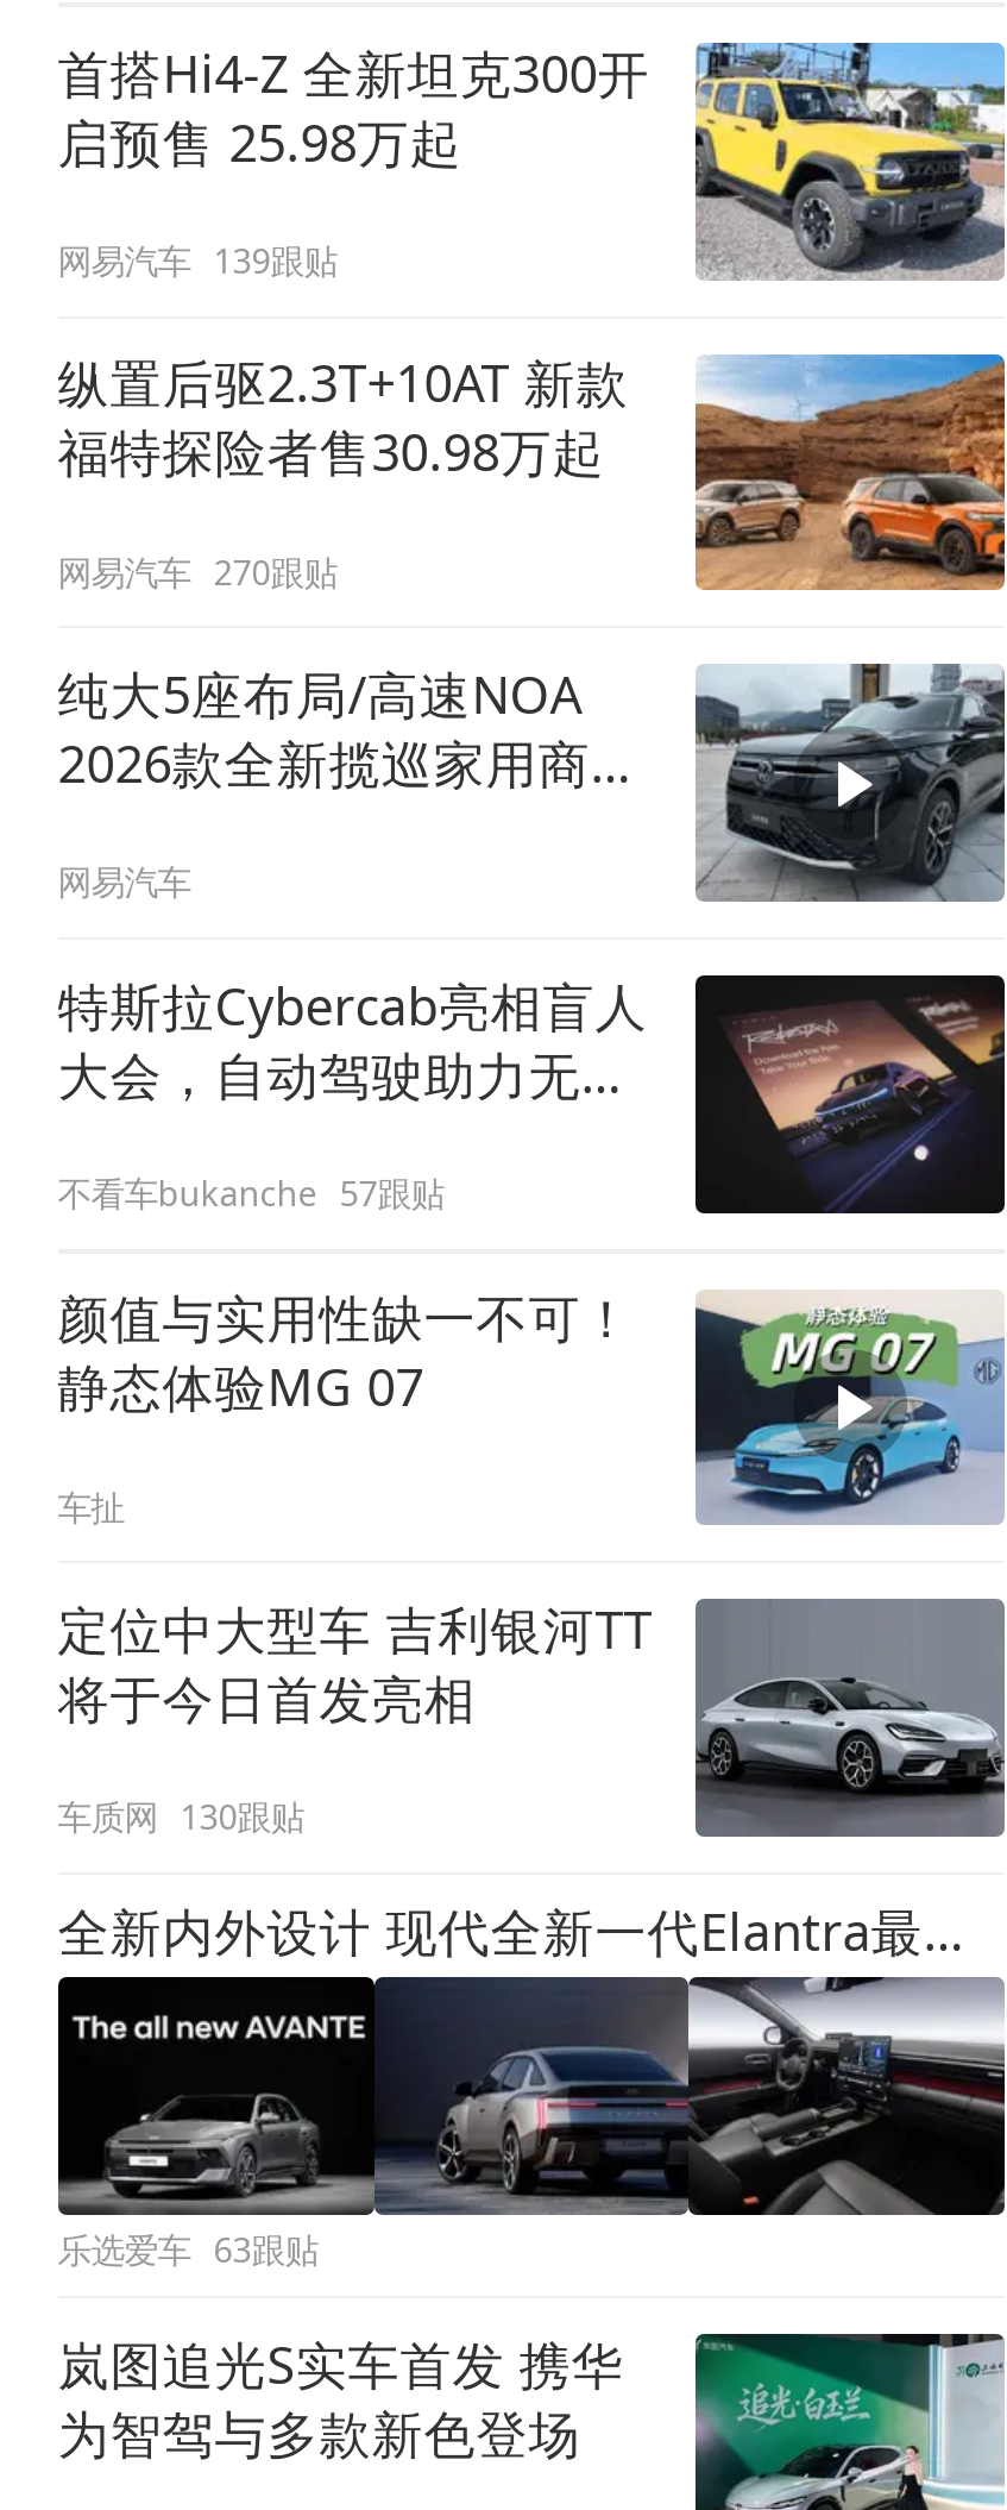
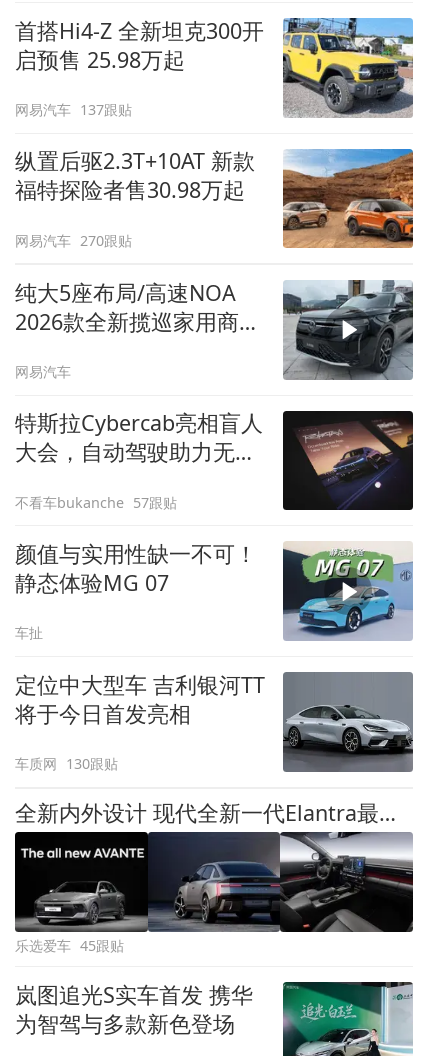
[58,238,337,283] 网易汽车 139跟贴 -> [15,100,132,119] 网易汽车 137跟贴
[58,2226,318,2271] 乐选爱车 63跟贴 -> [15,936,124,955] 乐选爱车 45跟贴

